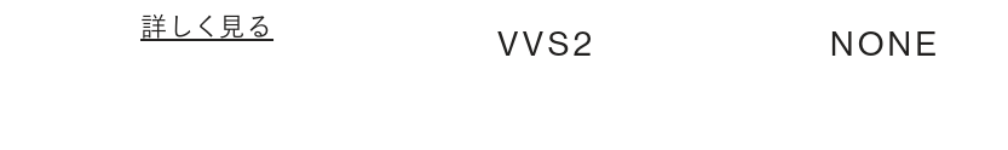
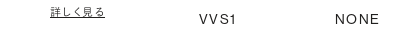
[497,24,596,63] VVS2 -> [199,10,237,28] VVS1

